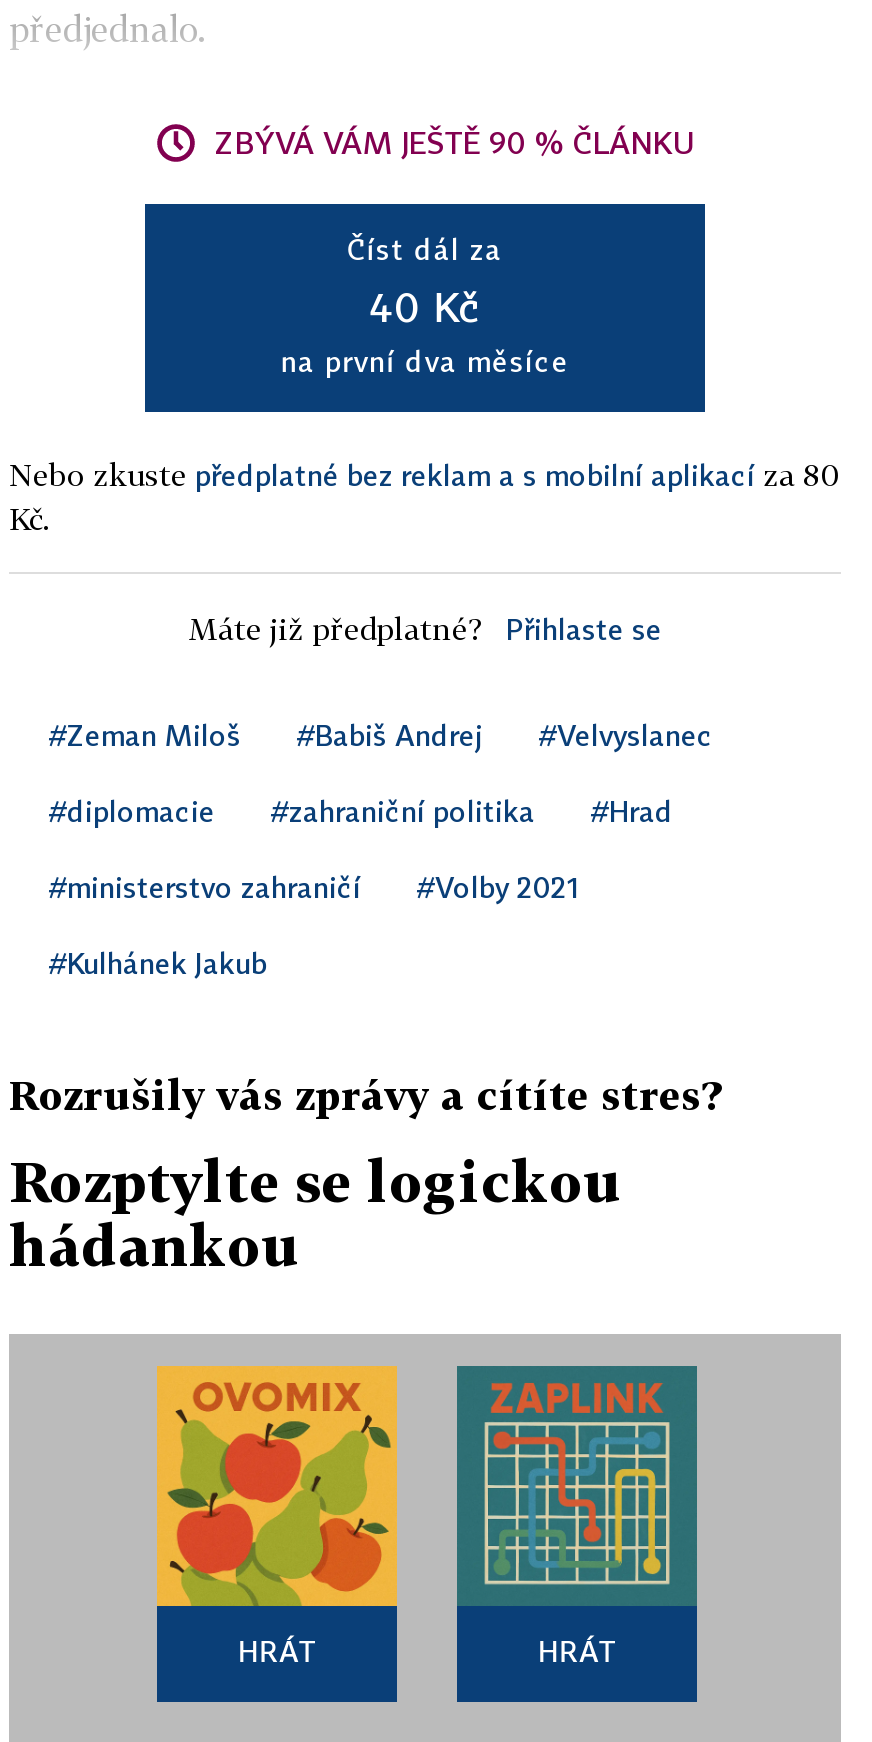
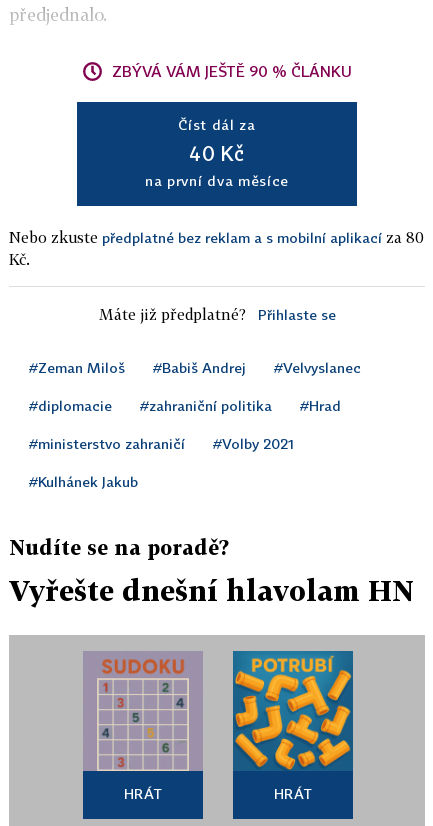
[9,1070,721,1118] Rozrušily vás zprávy a cítíte stres? -> [9,535,229,559] Nudíte se na poradě?
[9,1148,623,1278] Rozptylte se logickou | hádankou -> [9,574,414,607] Vyřešte dnešní hlavolam HN
[155,1364,399,1608] [image] -> [83,651,203,772] [image]
[463,1366,689,1602] [image] -> [235,651,351,770] [image]

